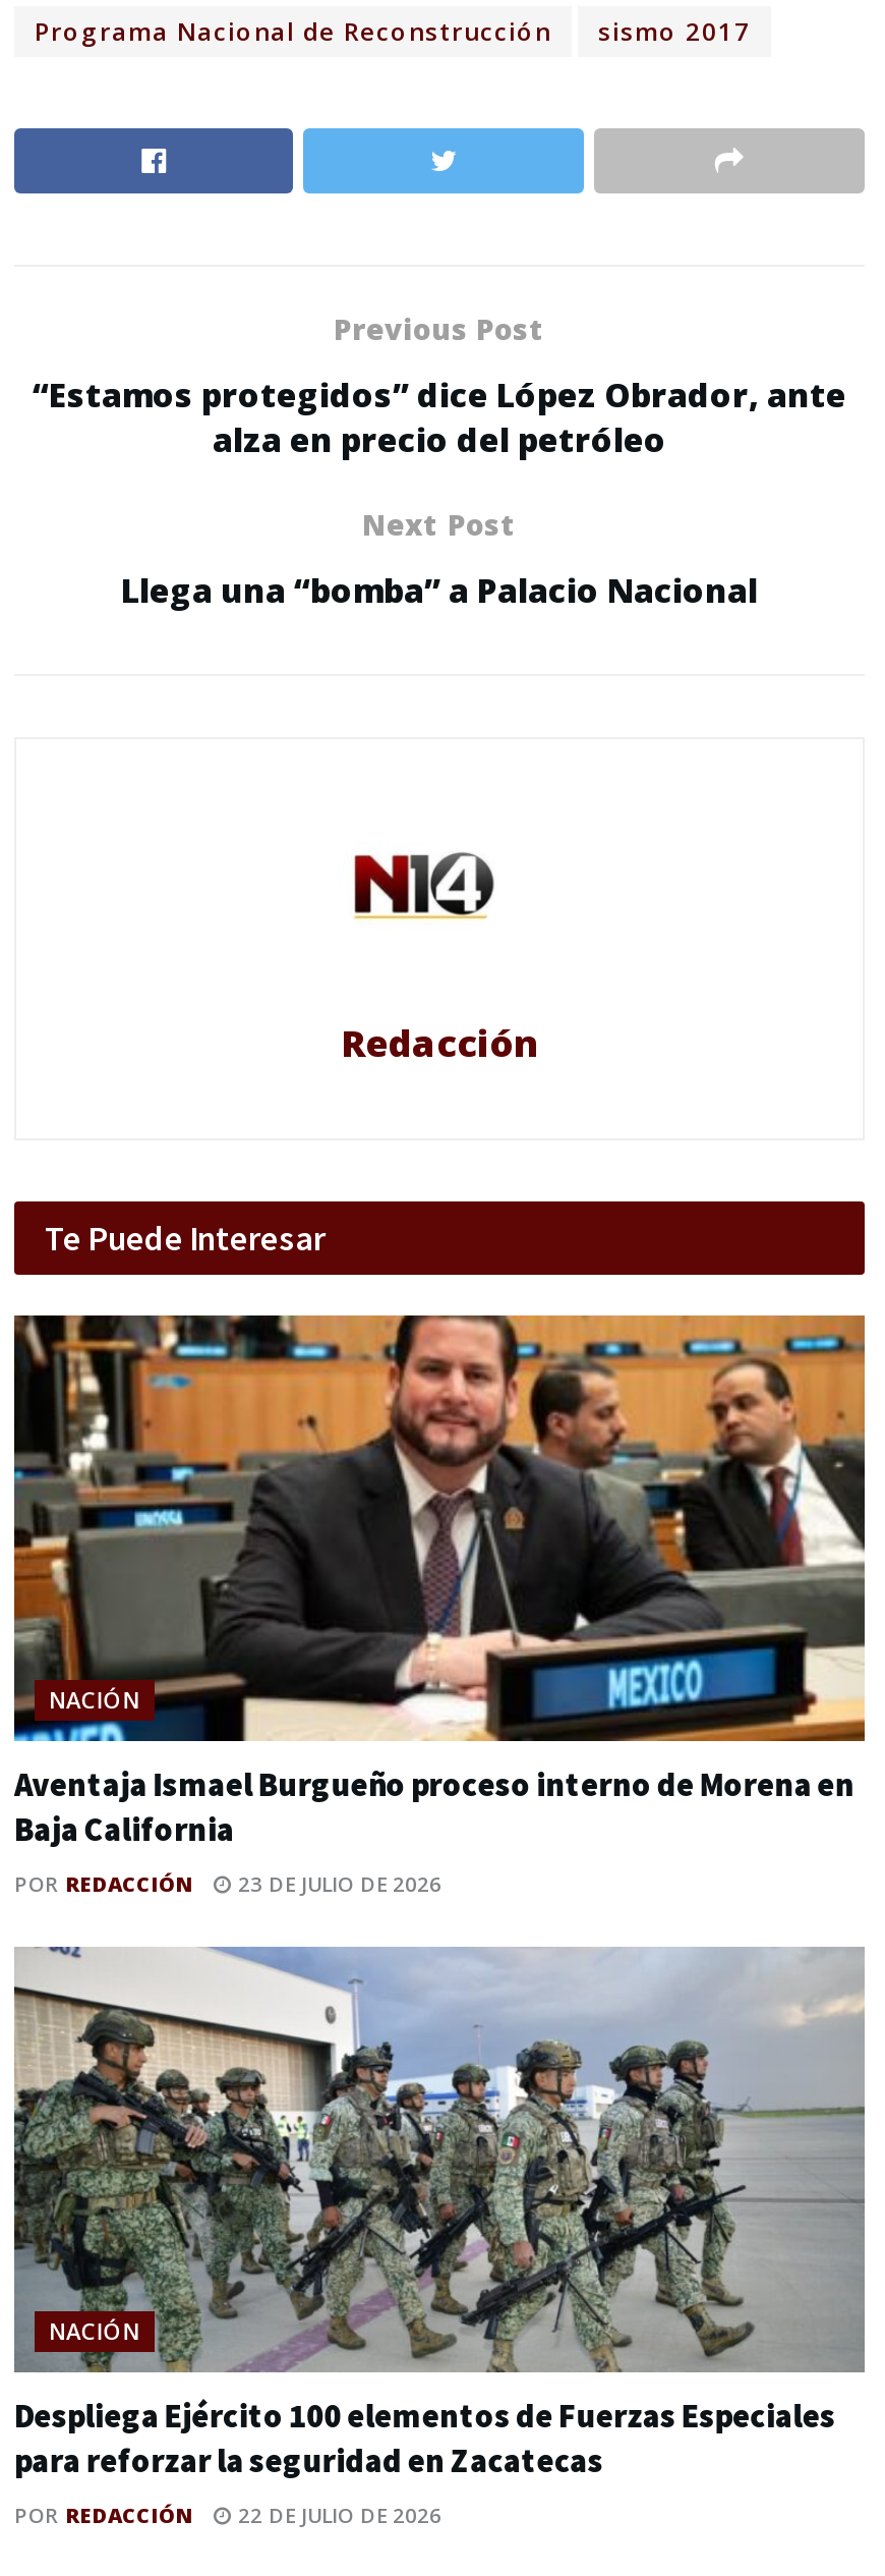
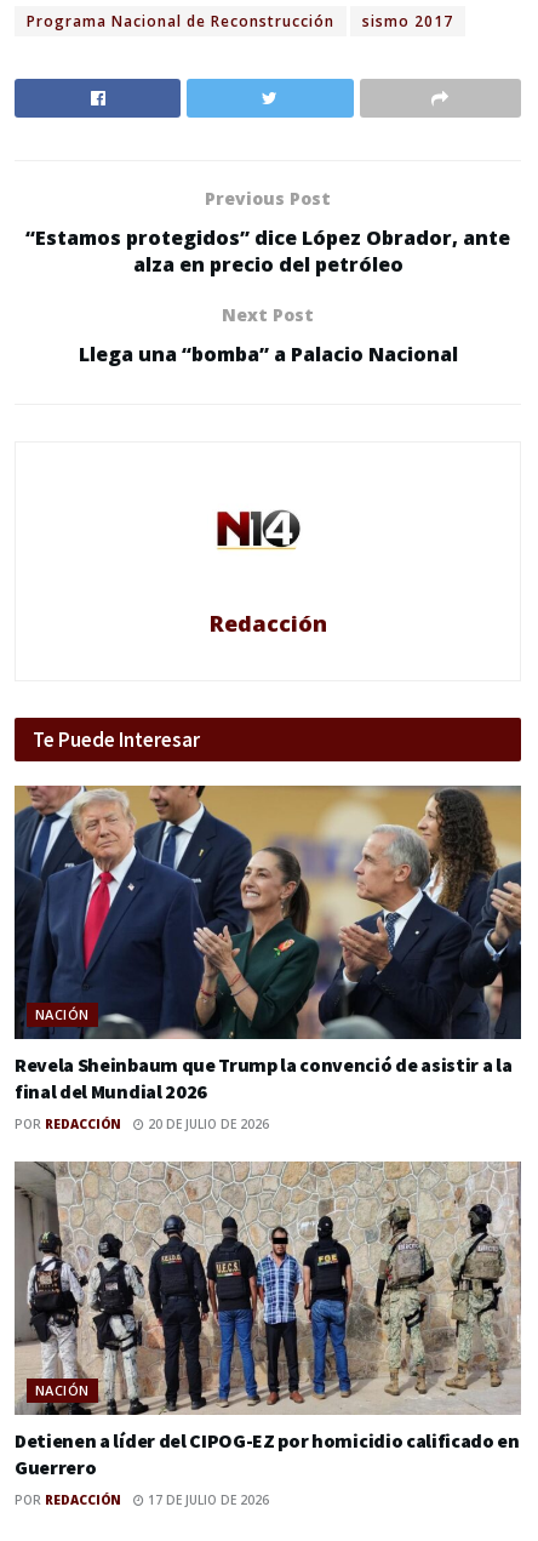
[12,1313,867,1848] [image] | Aventaja Ismael Burgueño proceso interno de Morena en | Baja California -> [13,784,522,1103] [image] | Revela Sheinbaum que Trump la convenció de asistir a la | final del Mundial 2026
[14,1869,441,1897] POR REDACCIÓN 23 DE JULIO DE 2026 -> [15,1115,269,1132] POR REDACCIÓN 20 DE JULIO DE 2026
[14,1947,865,2479] [image] | Despliega Ejército 100 elementos de Fuerzas Especiales | para reforzar la seguridad en Zacatecas -> [15,1162,521,1479] [image] | Detienen a líder del CIPOG-EZ por homicidio calificado en | Guerrero
[14,2500,441,2528] POR REDACCIÓN 22 DE JULIO DE 2026 -> [15,1491,269,1508] POR REDACCIÓN 17 DE JULIO DE 2026

